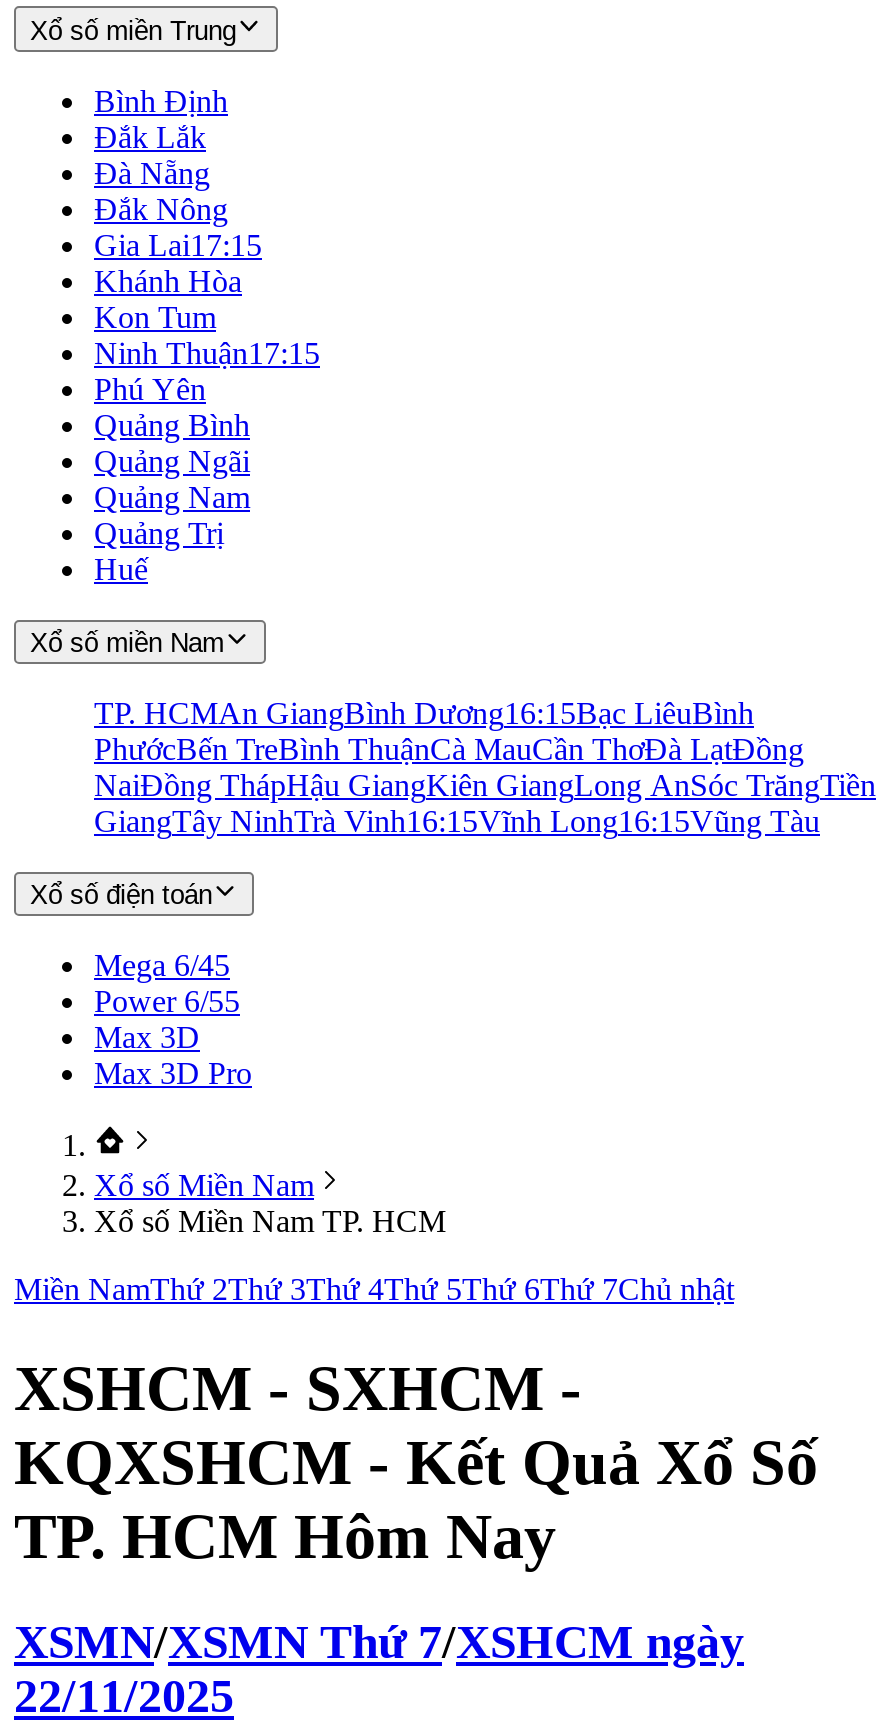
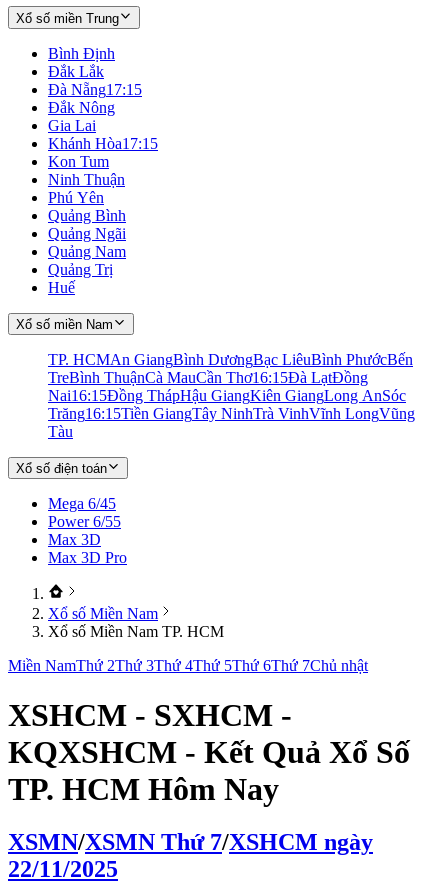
[94,155,210,189] Đà Nẵng -> [48,81,142,98] Đà Nẵng 17:15
[94,227,262,297] Gia Lai17:15 | Khánh Hòa -> [48,117,158,152] Gia Lai | Khánh Hòa 17:15
[94,335,320,369] Ninh Thuận17:15 -> [48,171,125,188] Ninh Thuận
[94,696,876,838] TP. HCMAn GiangBình Dương16:15Bạc LiêuBình | PhướcBến TreBình ThuậnCà MauCần ThơĐà LạtĐồng | NaiĐồng ThápHậu GiangKiên GiangLong AnSóc TrăngTiền | GiangTây NinhTrà Vinh16:15Vĩnh Long16:15Vũng Tàu -> [48,351,415,440] TP. HCMAn GiangBình DươngBạc LiêuBình PhướcBến | TreBình ThuậnCà MauCần Thơ16:15Đà LạtĐồng | Nai 16:15Đồng ThápHậu GiangKiên GiangLong AnSóc | Trăng 16:15Tiền GiangTây NinhTrà VinhVĩnh LongVũng | Tàu

